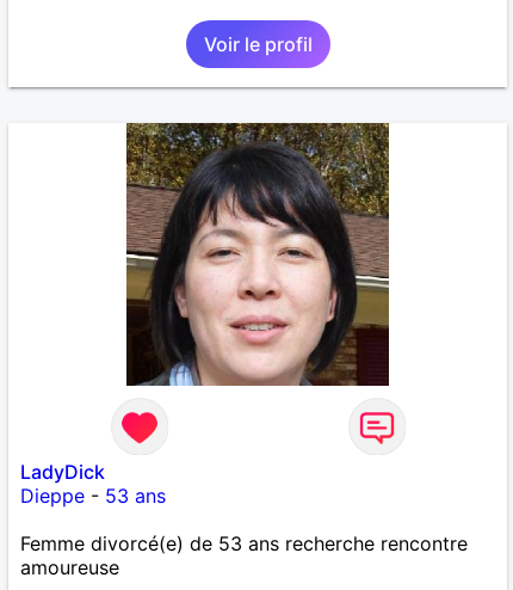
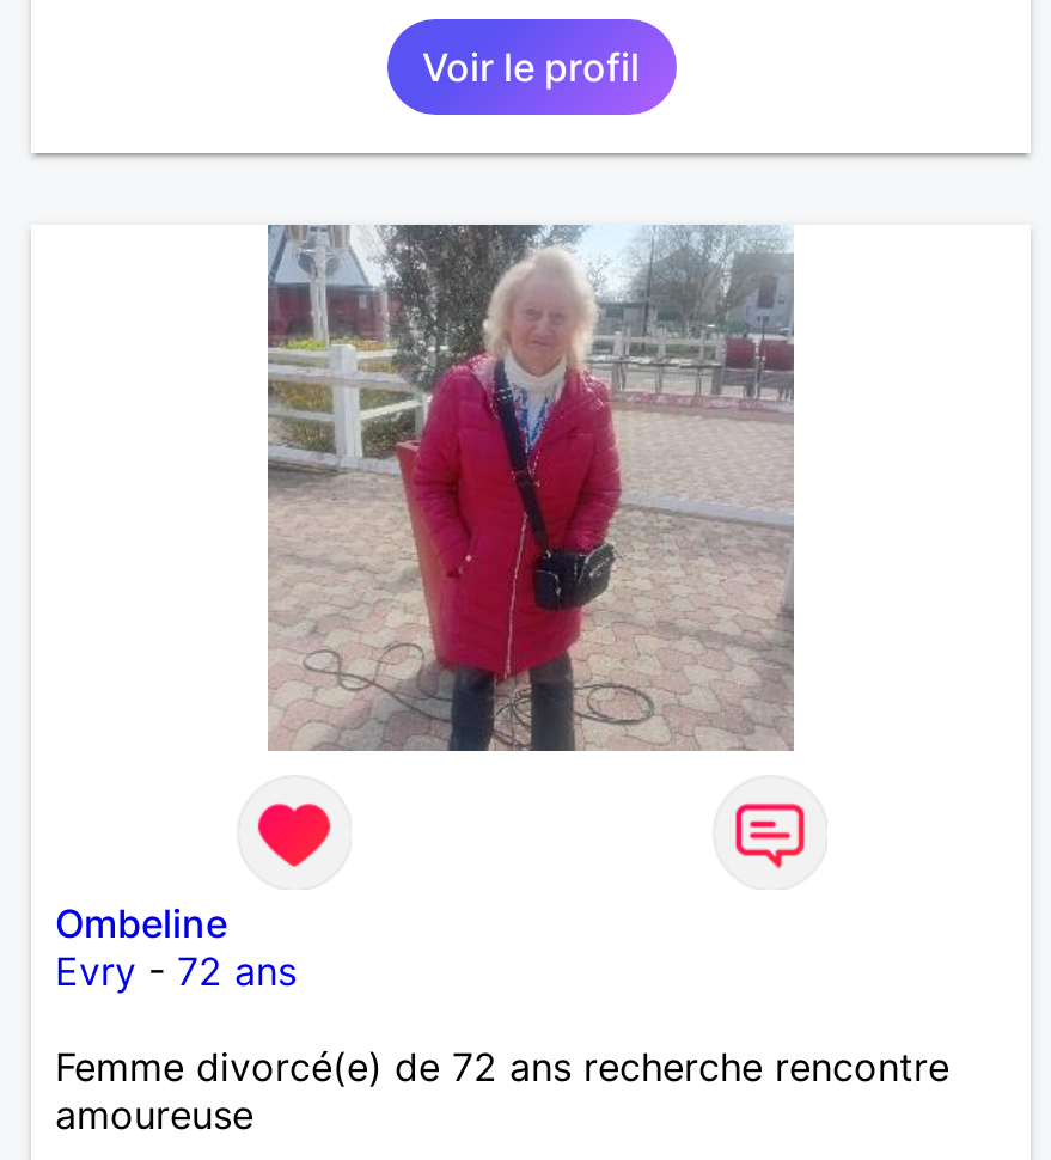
[125,122,390,387] [image] -> [265,222,796,753] [image]
[20,460,166,507] LadyDick | Dieppe - 53 ans -> [55,899,297,995] Ombeline | Evry - 72 ans
[20,531,468,555] Femme divorcé(e) de 53 ans recherche rencontre -> [55,1043,949,1090] Femme divorcé(e) de 72 ans recherche rencontre

